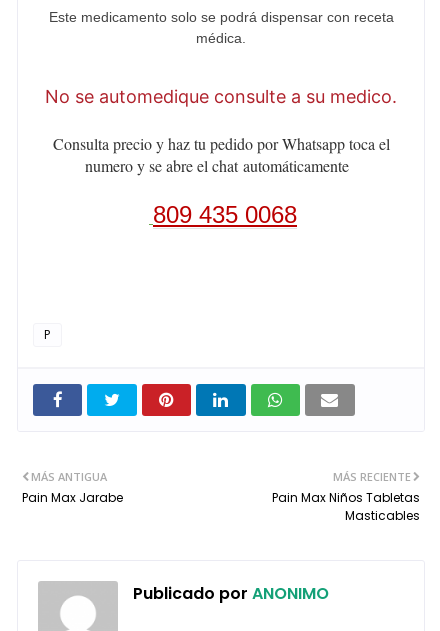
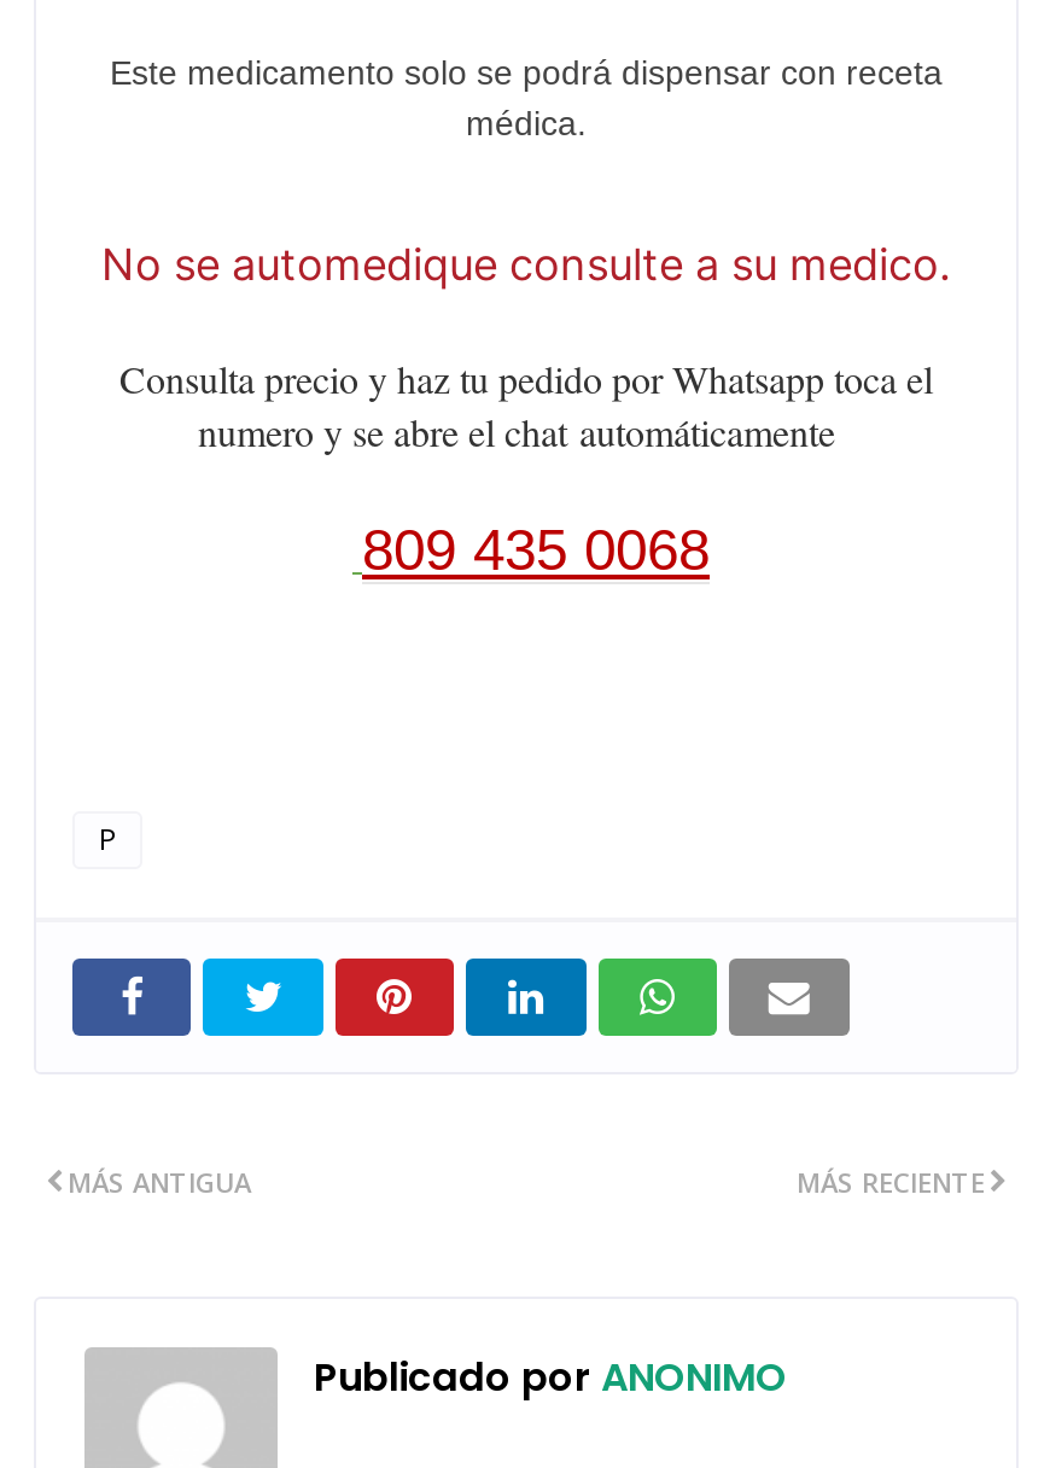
[22,489,123,506] Pain Max Jarabe -> none
[272,489,420,524] Pain Max Niños Tabletas | Masticables -> none

